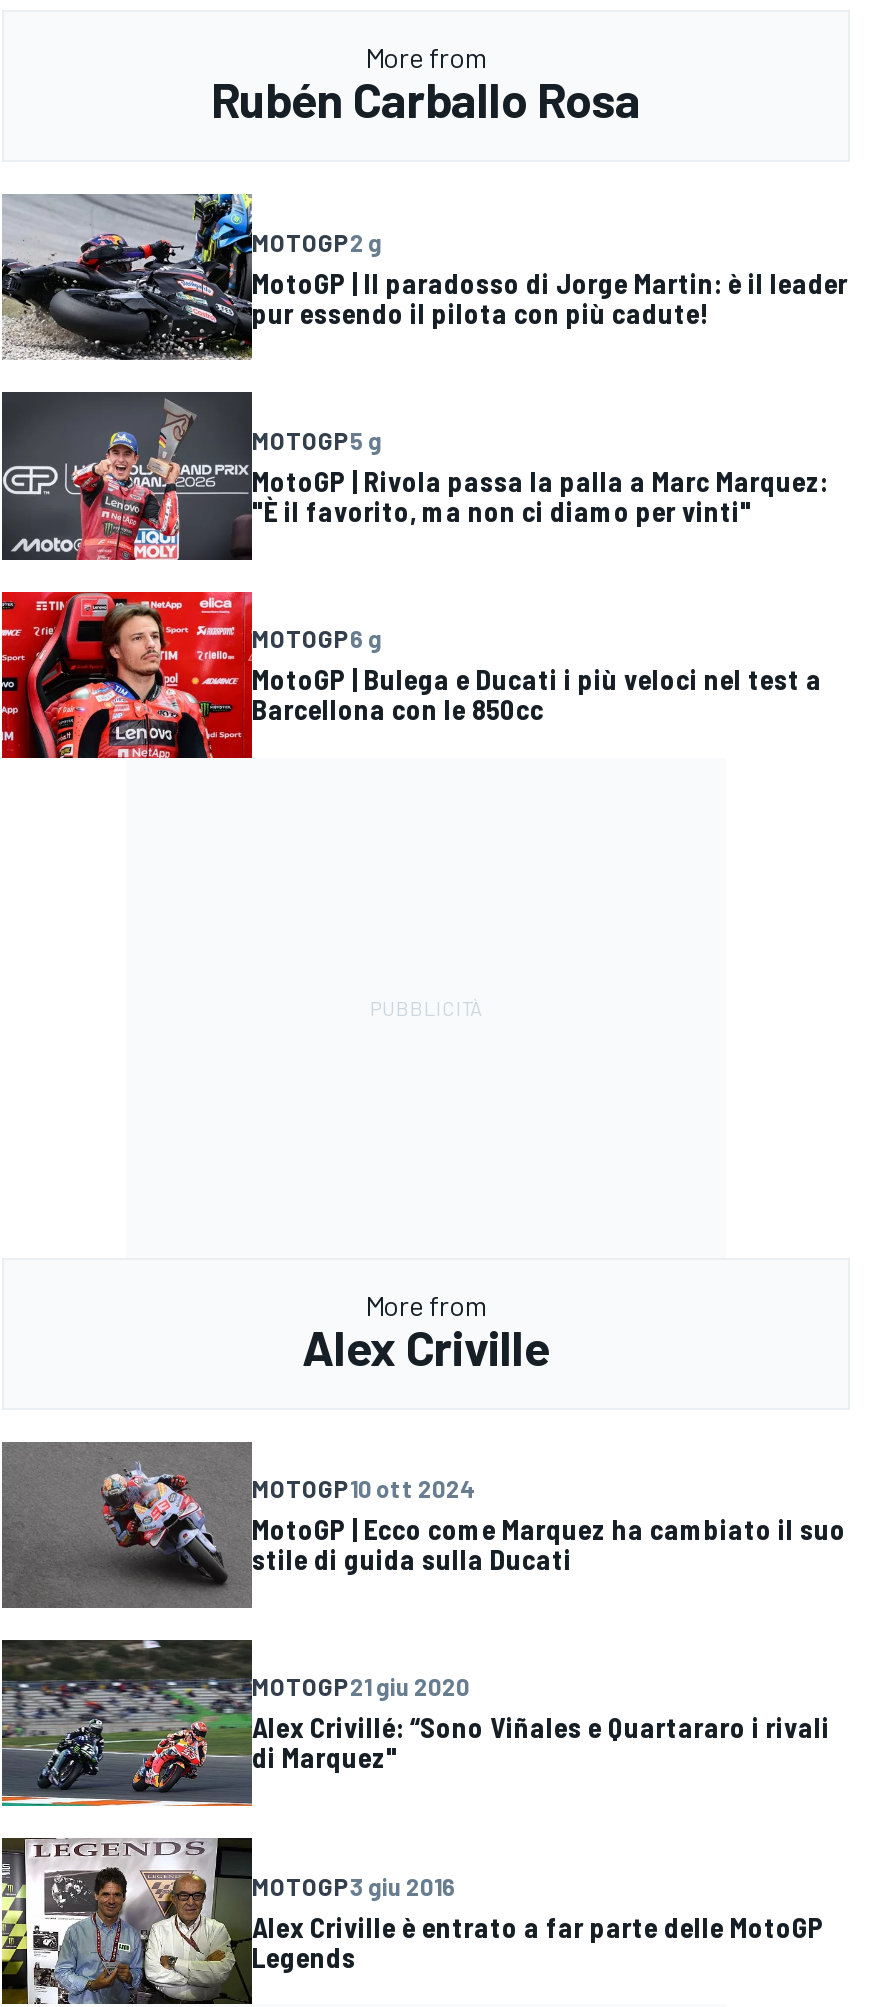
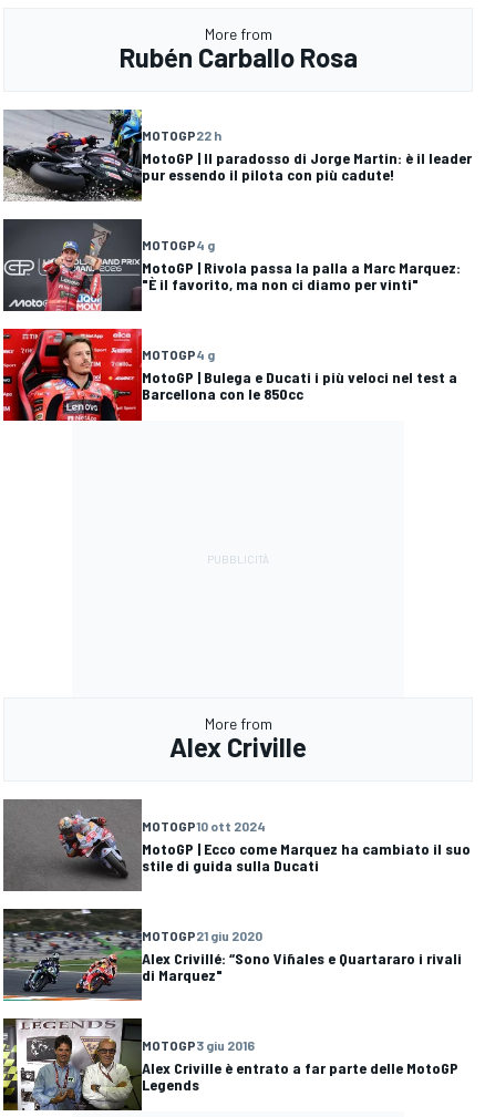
[252,227,382,255] MOTOGP2 g -> [142,128,221,143] MOTOGP22 h
[252,426,382,454] MOTOGP5 g -> [142,237,215,253] MOTOGP4 g
[252,624,382,652] MOTOGP6 g -> [142,347,215,362] MOTOGP4 g

